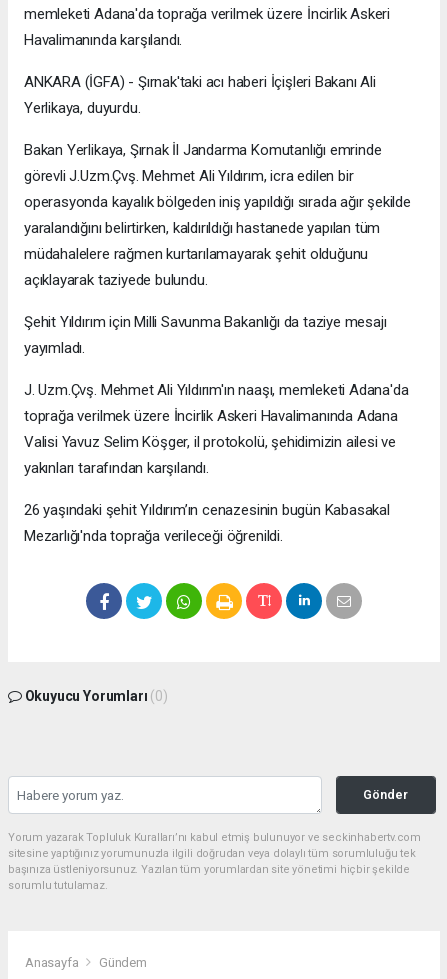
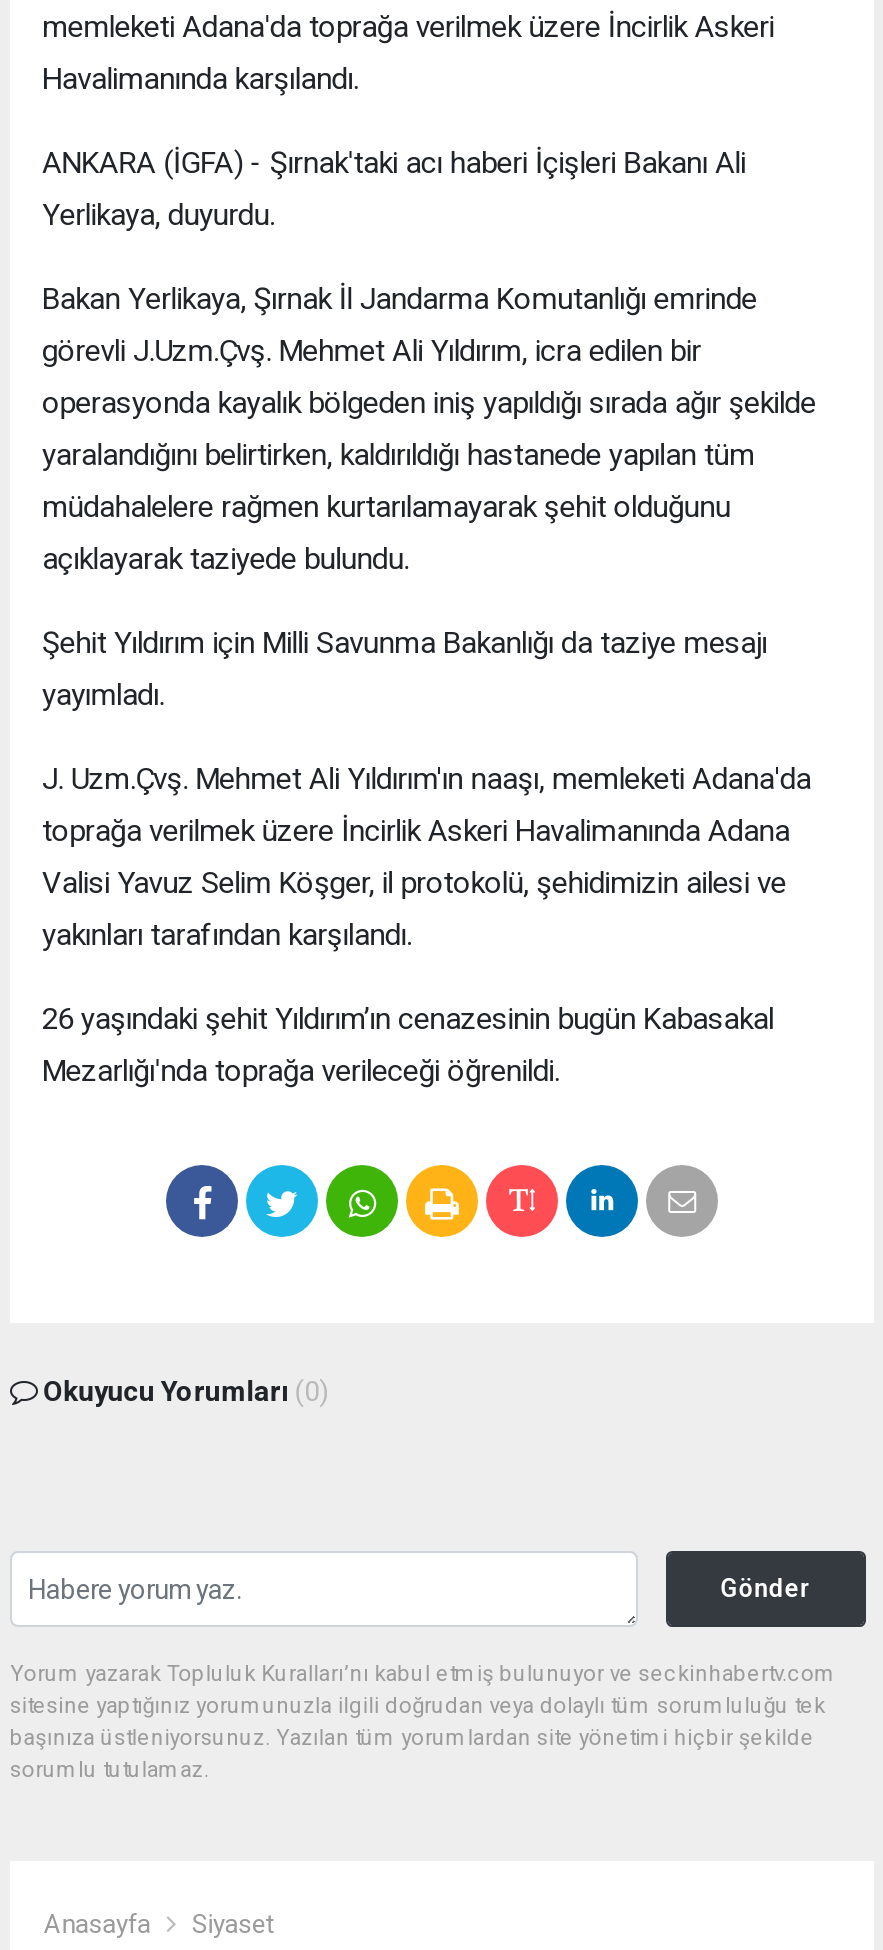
[99,955,147,970] Gündem -> [192,1909,273,1939] Siyaset

